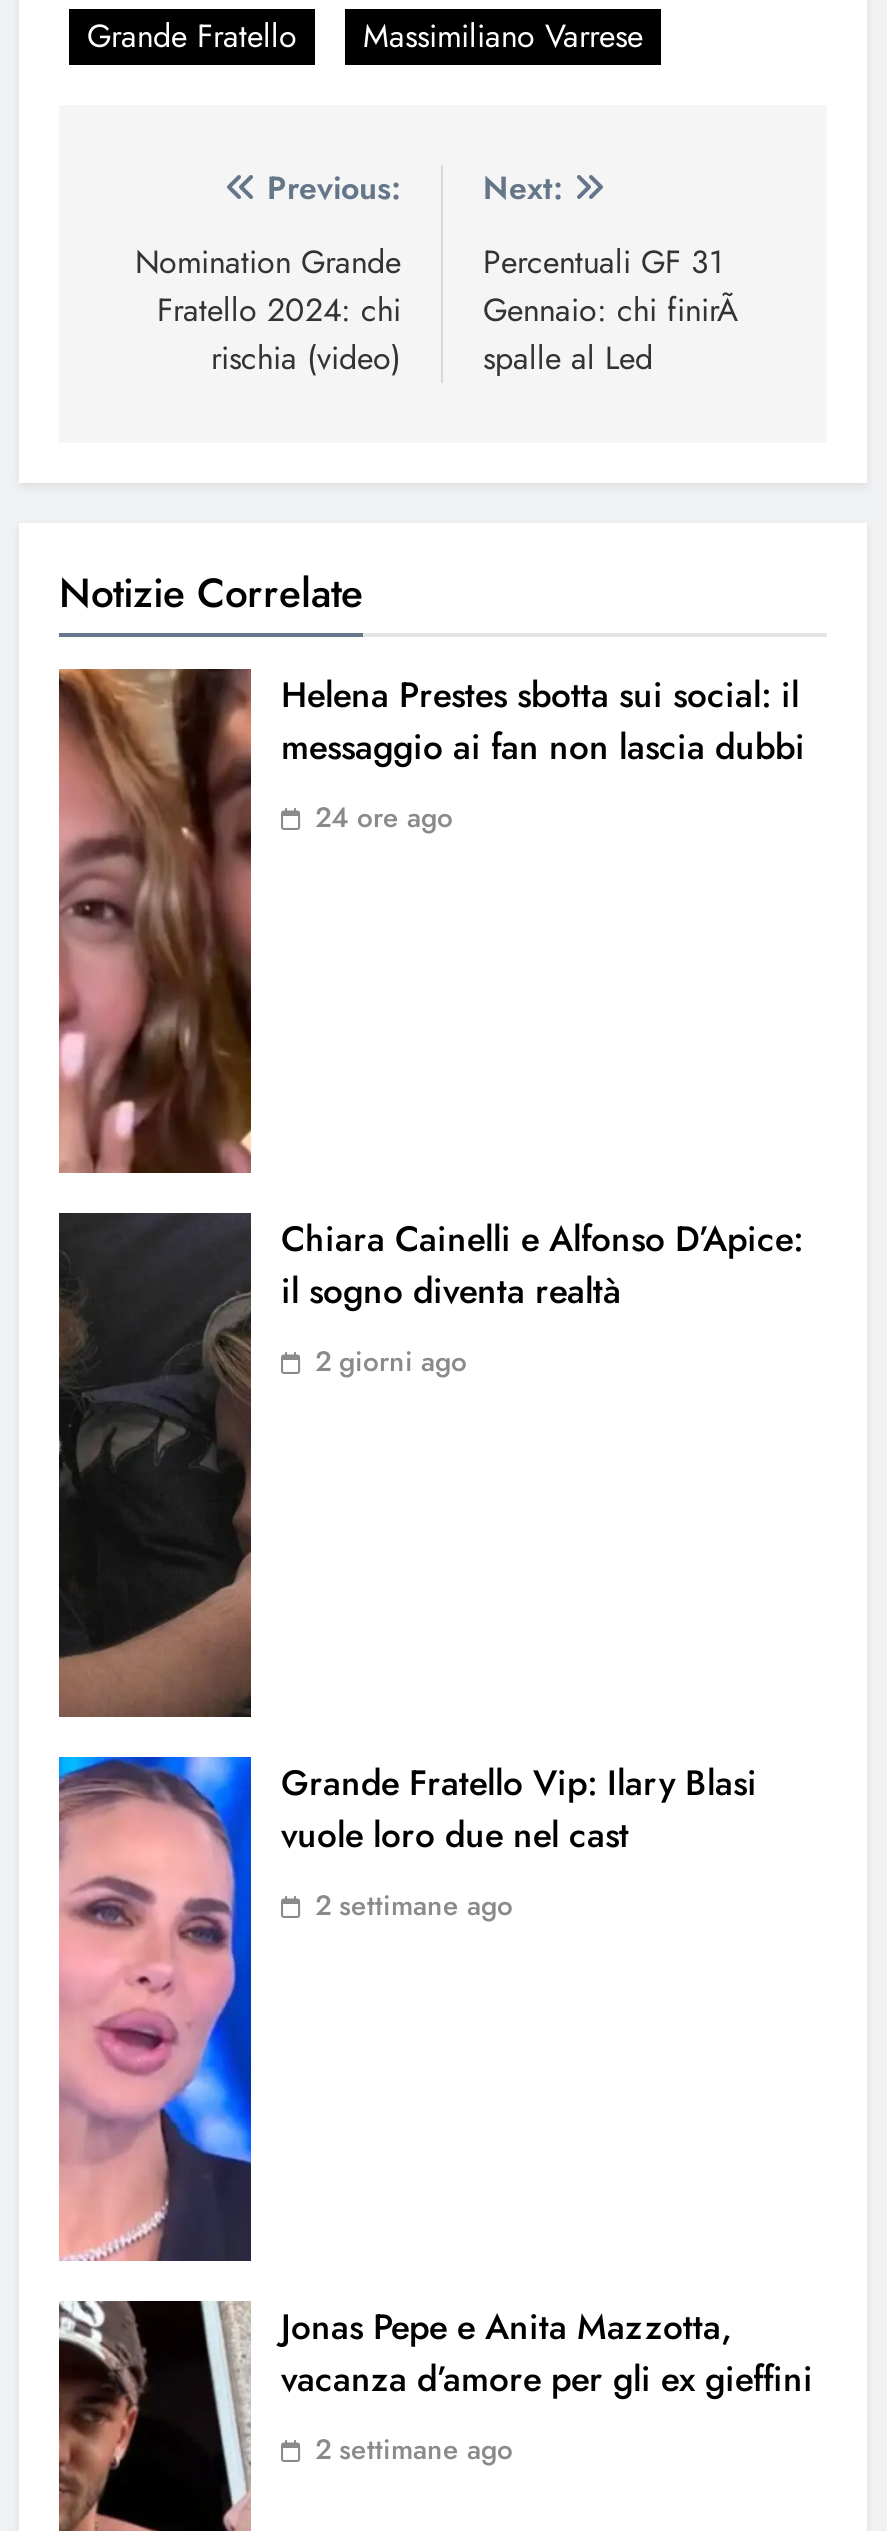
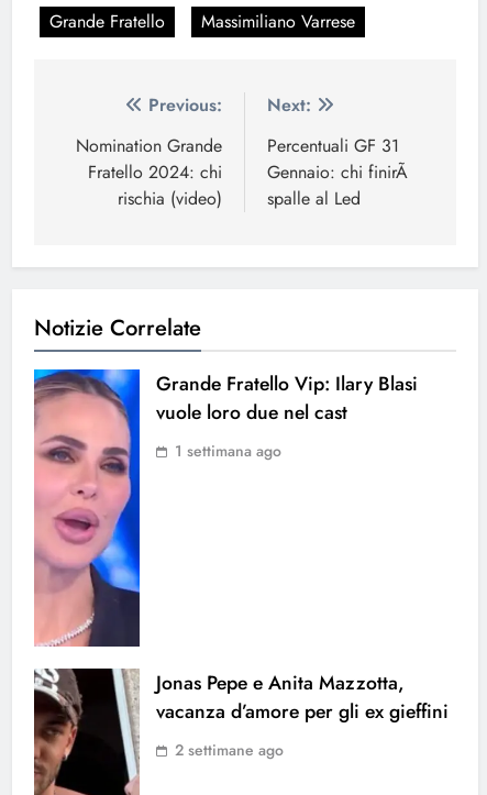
[57,667,805,1175] [image] | Helena Prestes sbotta sui social: il | messaggio ai fan non lascia dubbi | 24 ore ago -> none
[57,1211,803,1725] [image] | Chiara Cainelli e Alfonso D’Apice: | il sogno diventa realtà | 2 giorni ago -> none
[315,1886,513,1926] 2 settimane ago -> [175,440,281,462] 1 settimana ago

